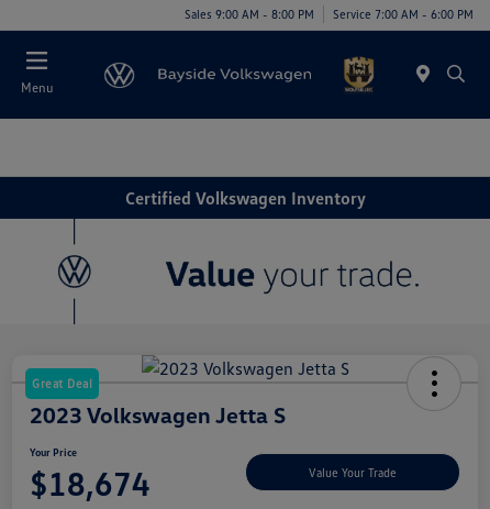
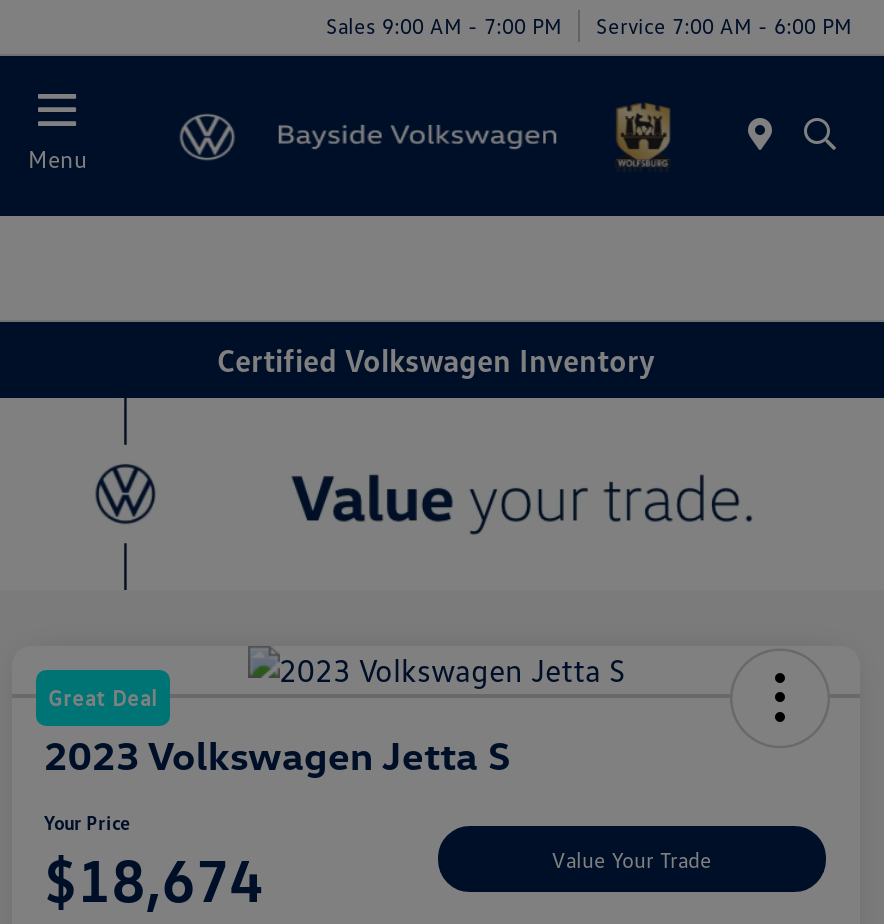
[185,6,474,20] Sales 9:00 AM - 8:00 PM Service 7:00 AM - 6:00 PM -> [326,11,852,37] Sales 9:00 AM - 7:00 PM Service 7:00 AM - 6:00 PM

